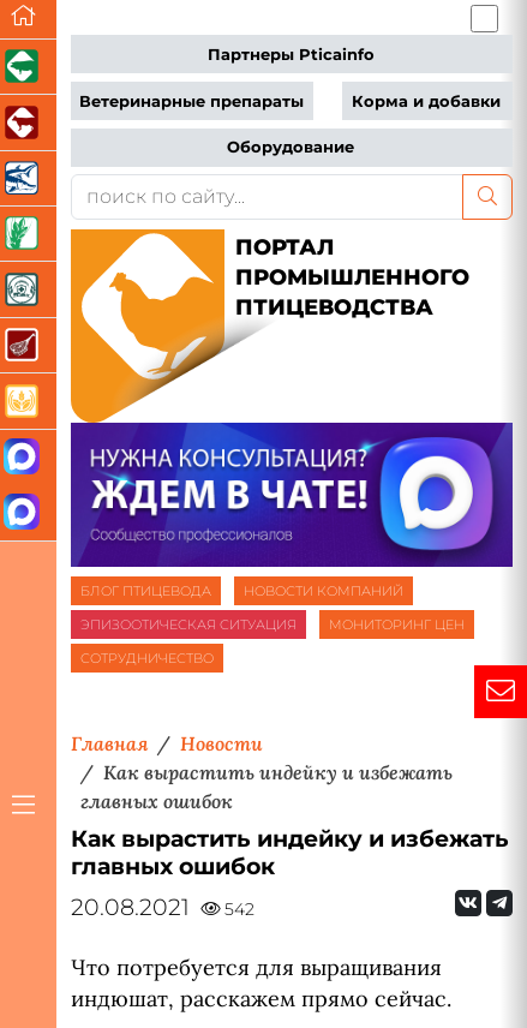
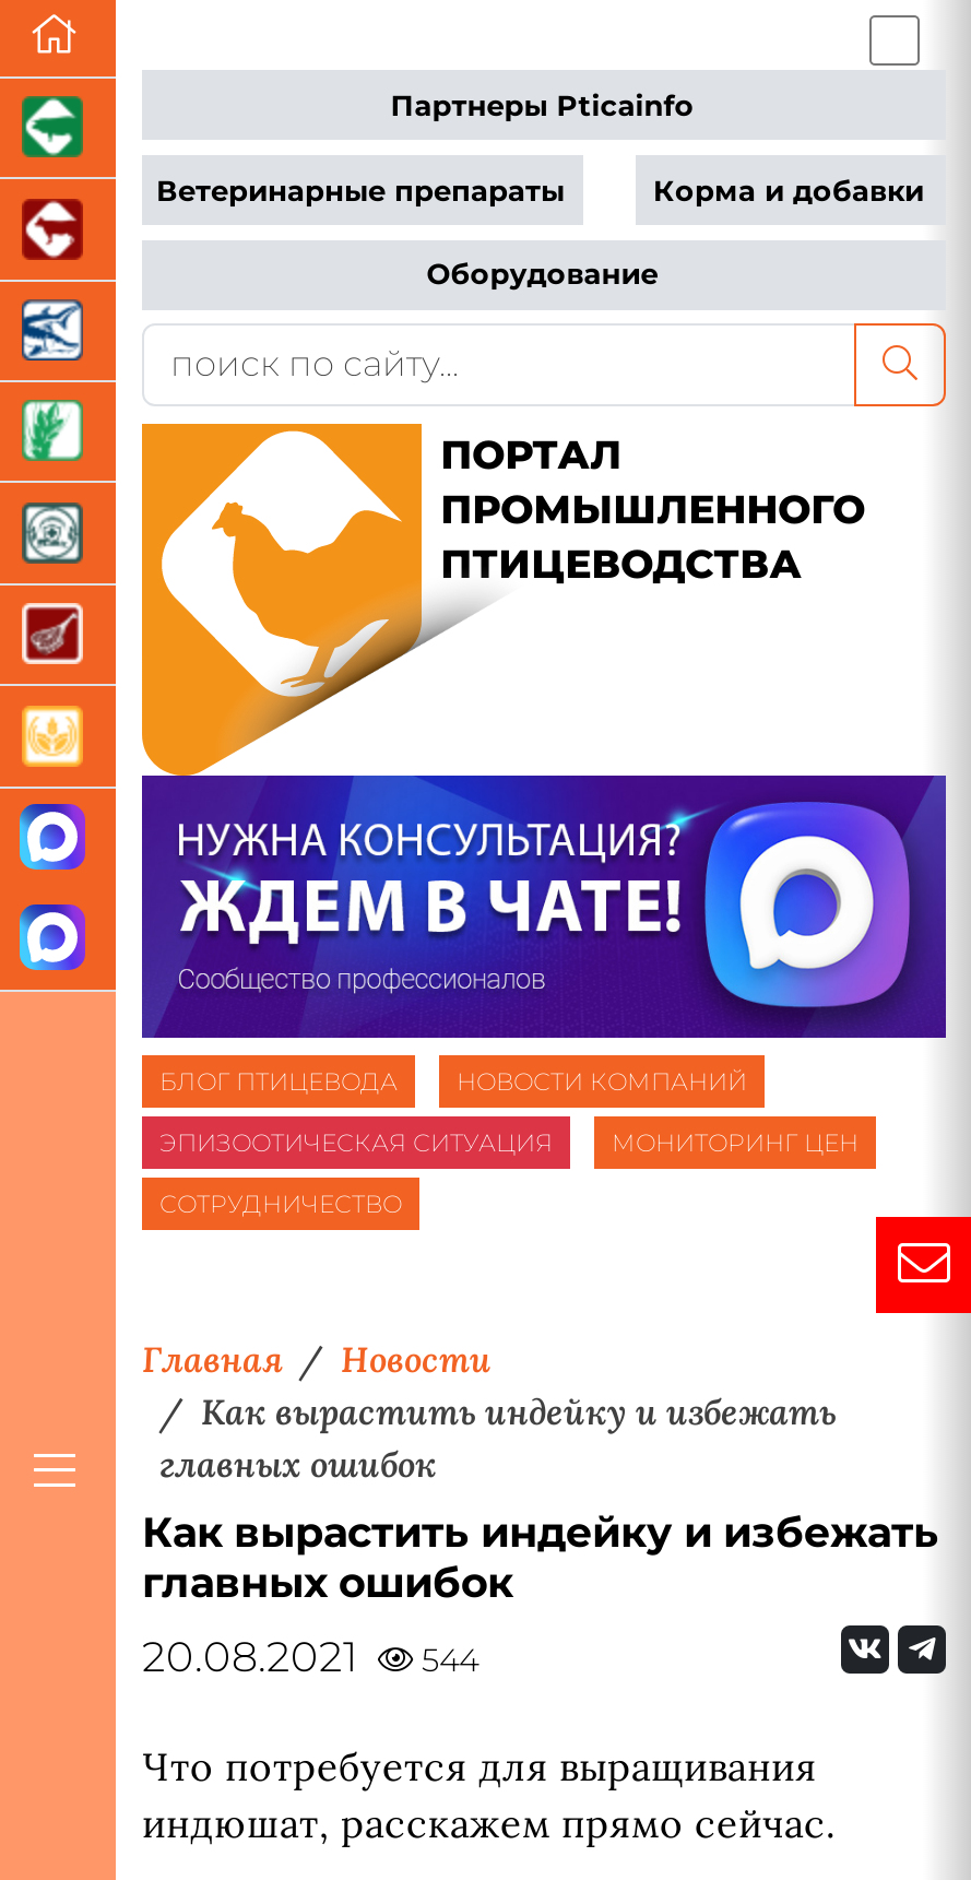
[71,892,254,921] 20.08.2021 542 -> [142,1630,478,1682] 20.08.2021 544

